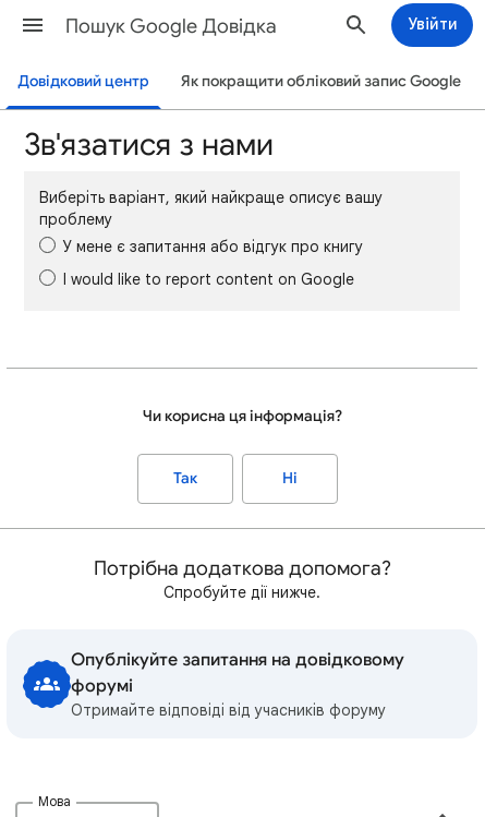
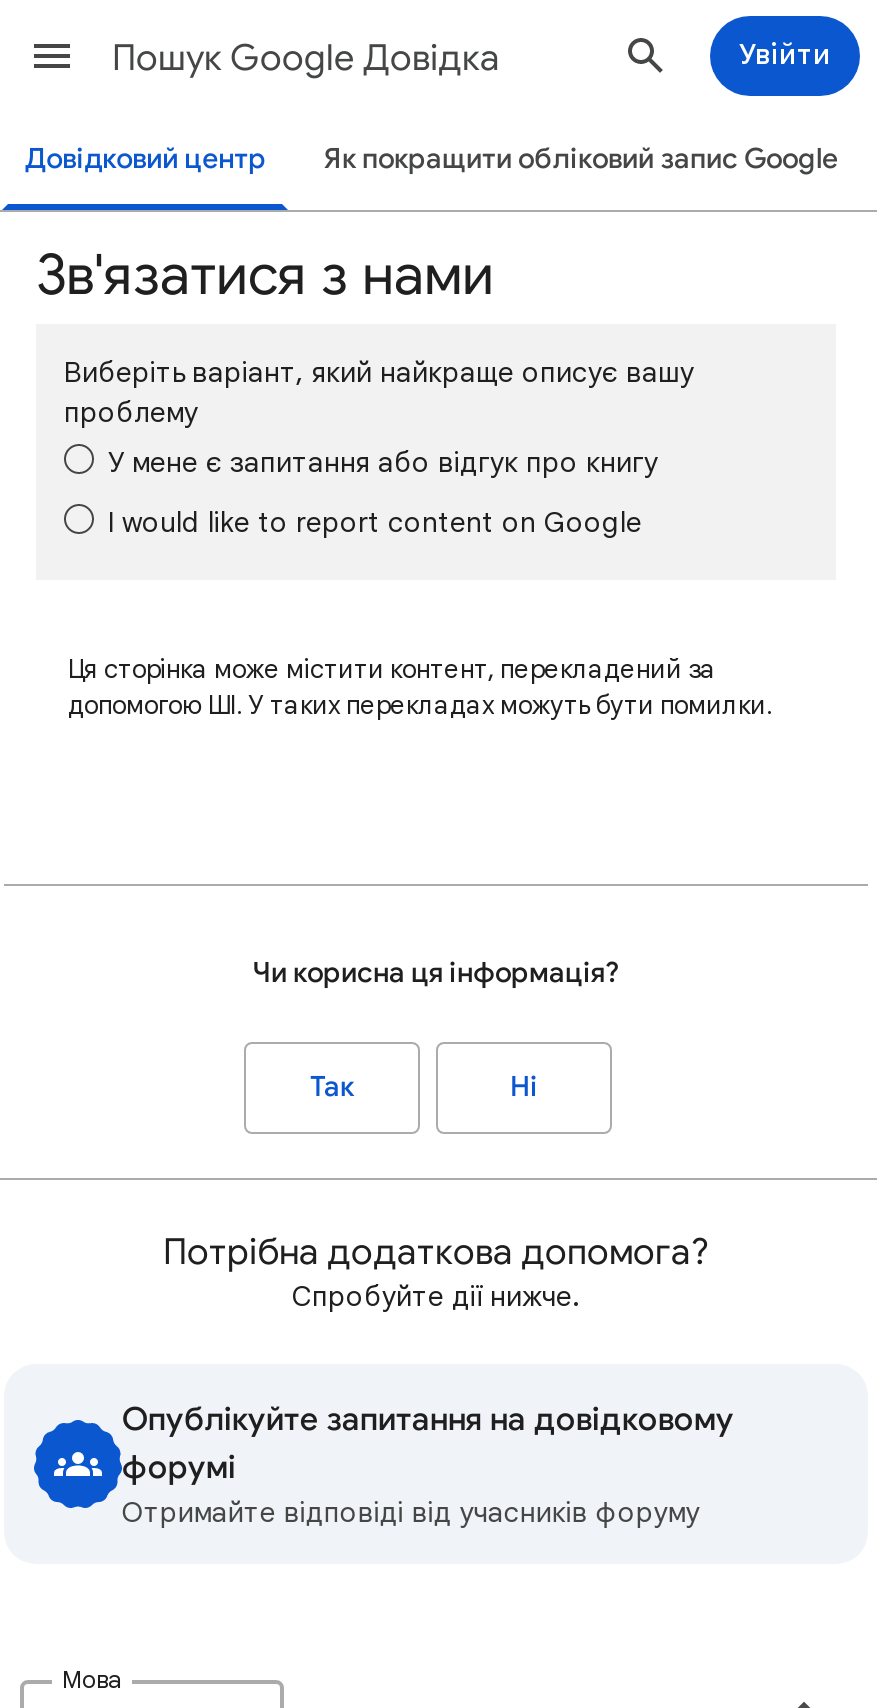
none -> [68,652,772,722] Ця сторінка може містити контент, перекладений за | допомогою ШІ. У таких перекладах можуть бути помилки.

